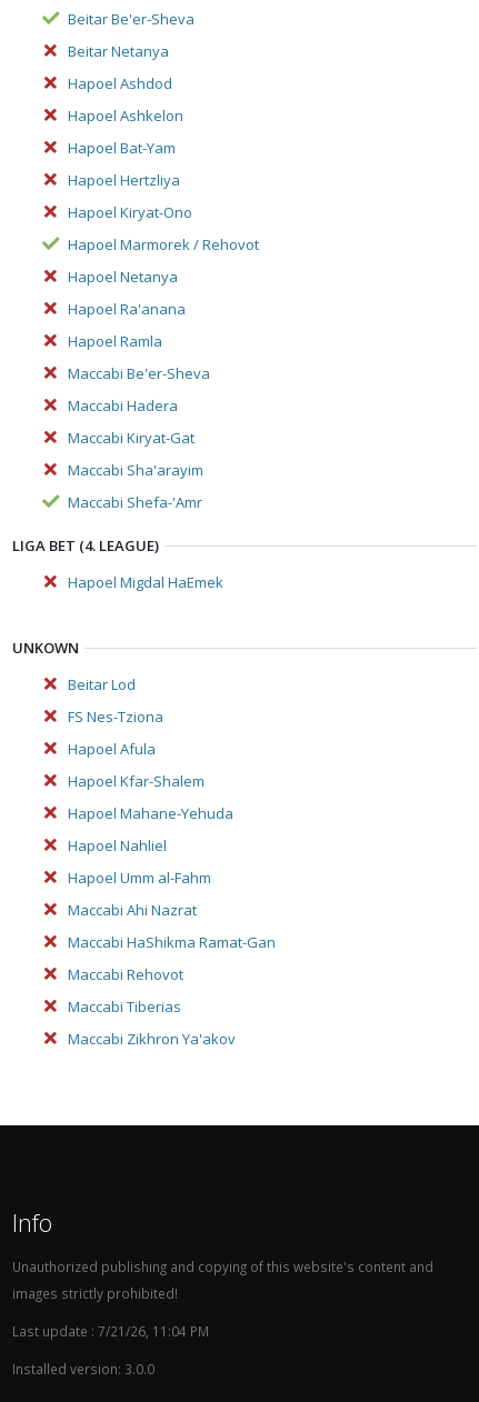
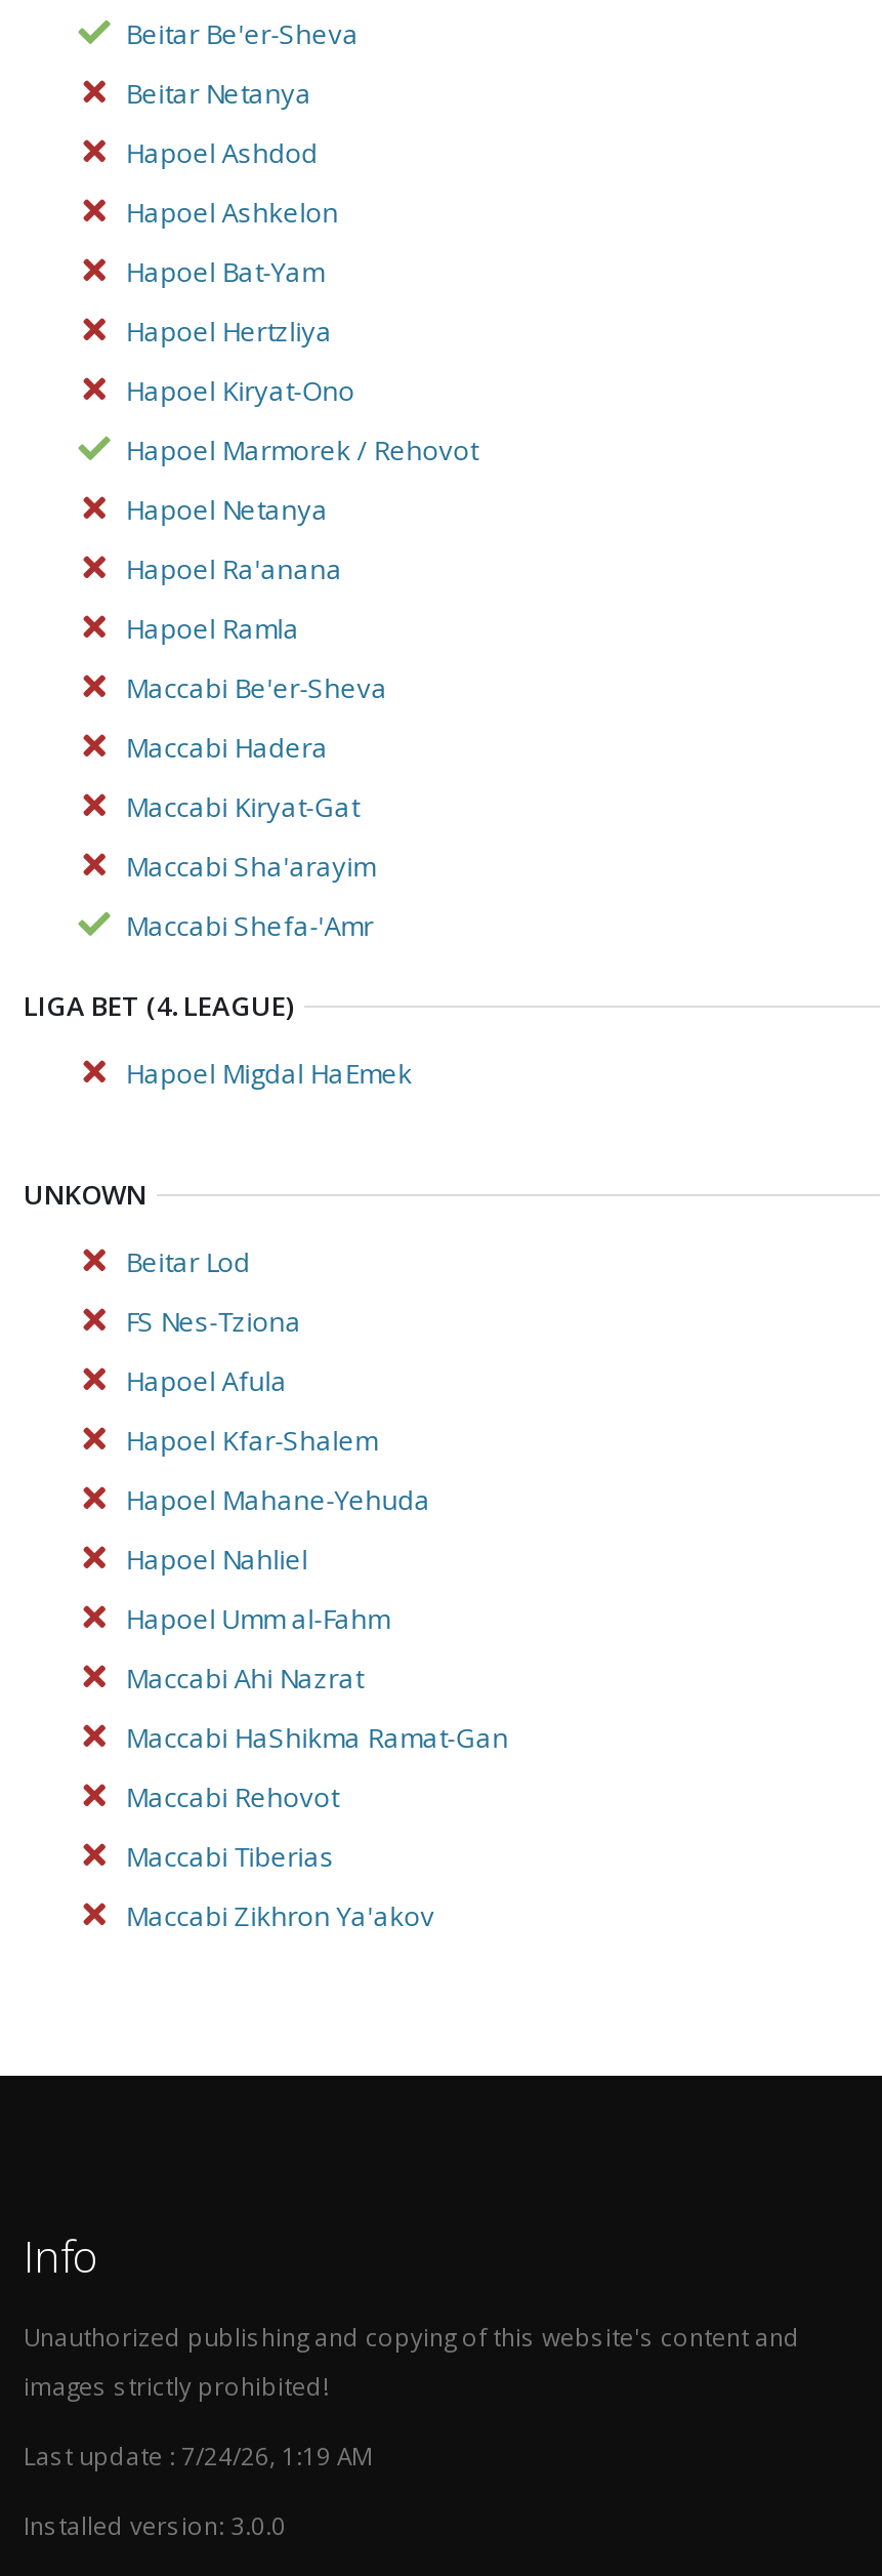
[12,1322,209,1340] Last update : 7/21/26, 11:04 PM -> [24,2439,372,2472] Last update : 7/24/26, 1:19 AM

